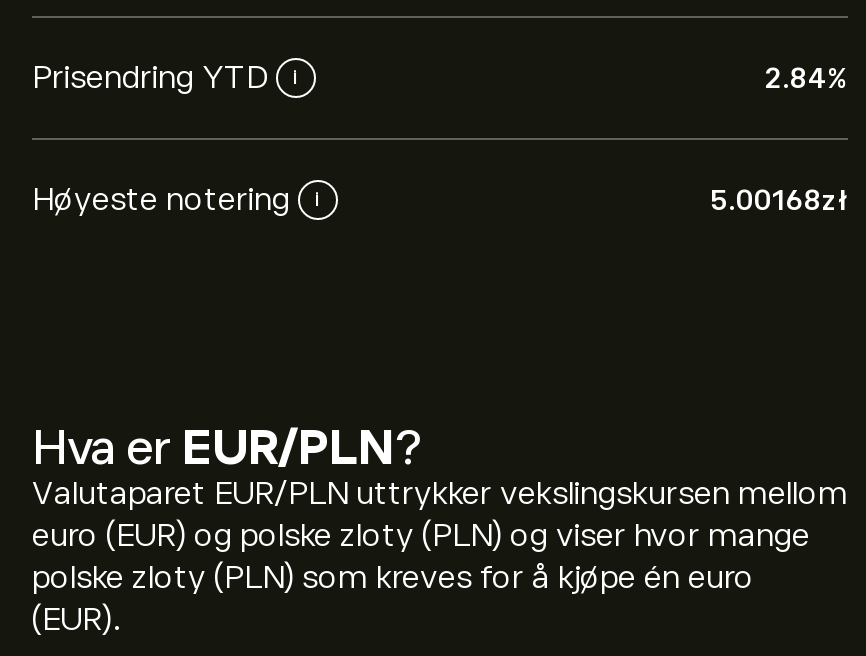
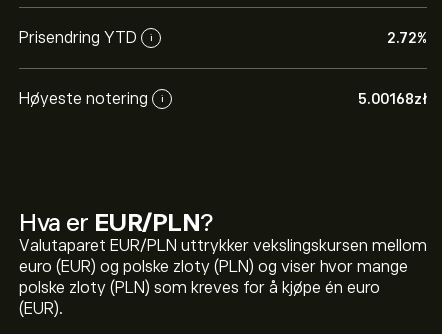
[764,62,848,94] 2.84% -> [387,30,427,46] 2.72%

